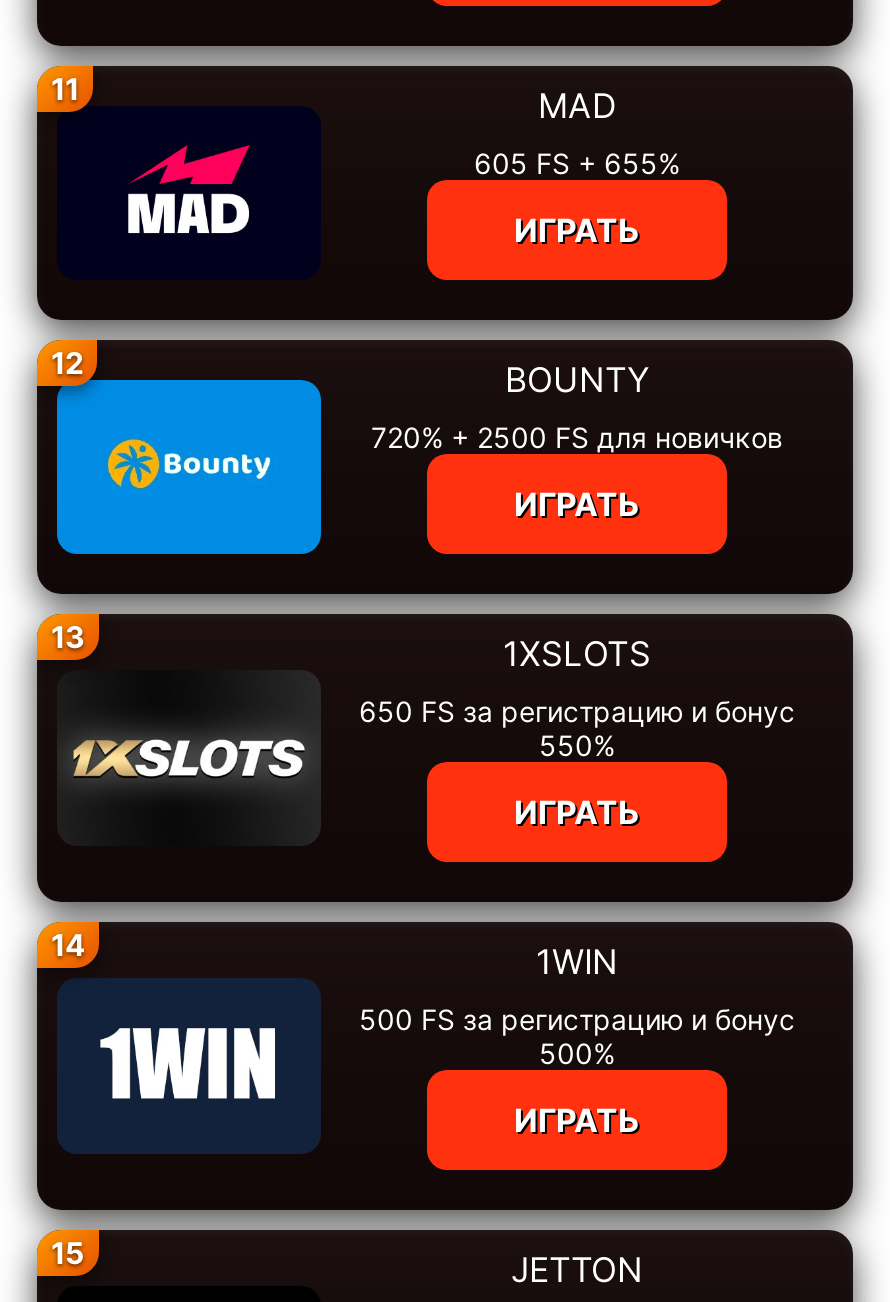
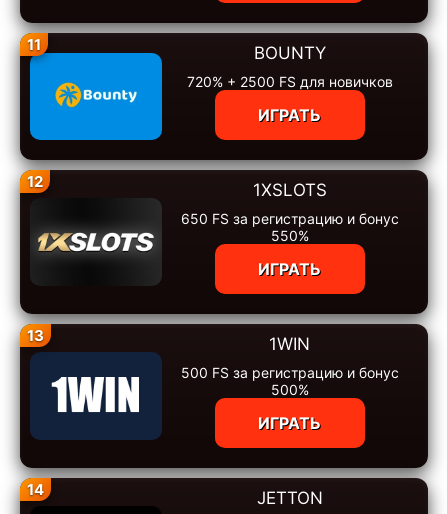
[51,86,680,382] [image] | MAD | 605 FS + 655% | ИГРАТЬ | 12 -> none
[51,618,85,656] 13 -> [27,172,43,191] 12
[51,926,85,964] 14 -> [27,326,44,345] 13
[51,1234,85,1272] 15 -> [27,480,44,499] 14

